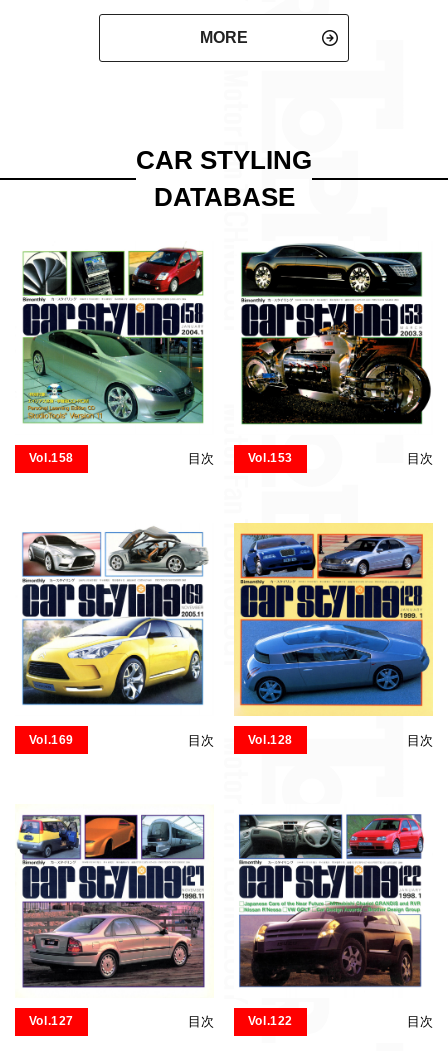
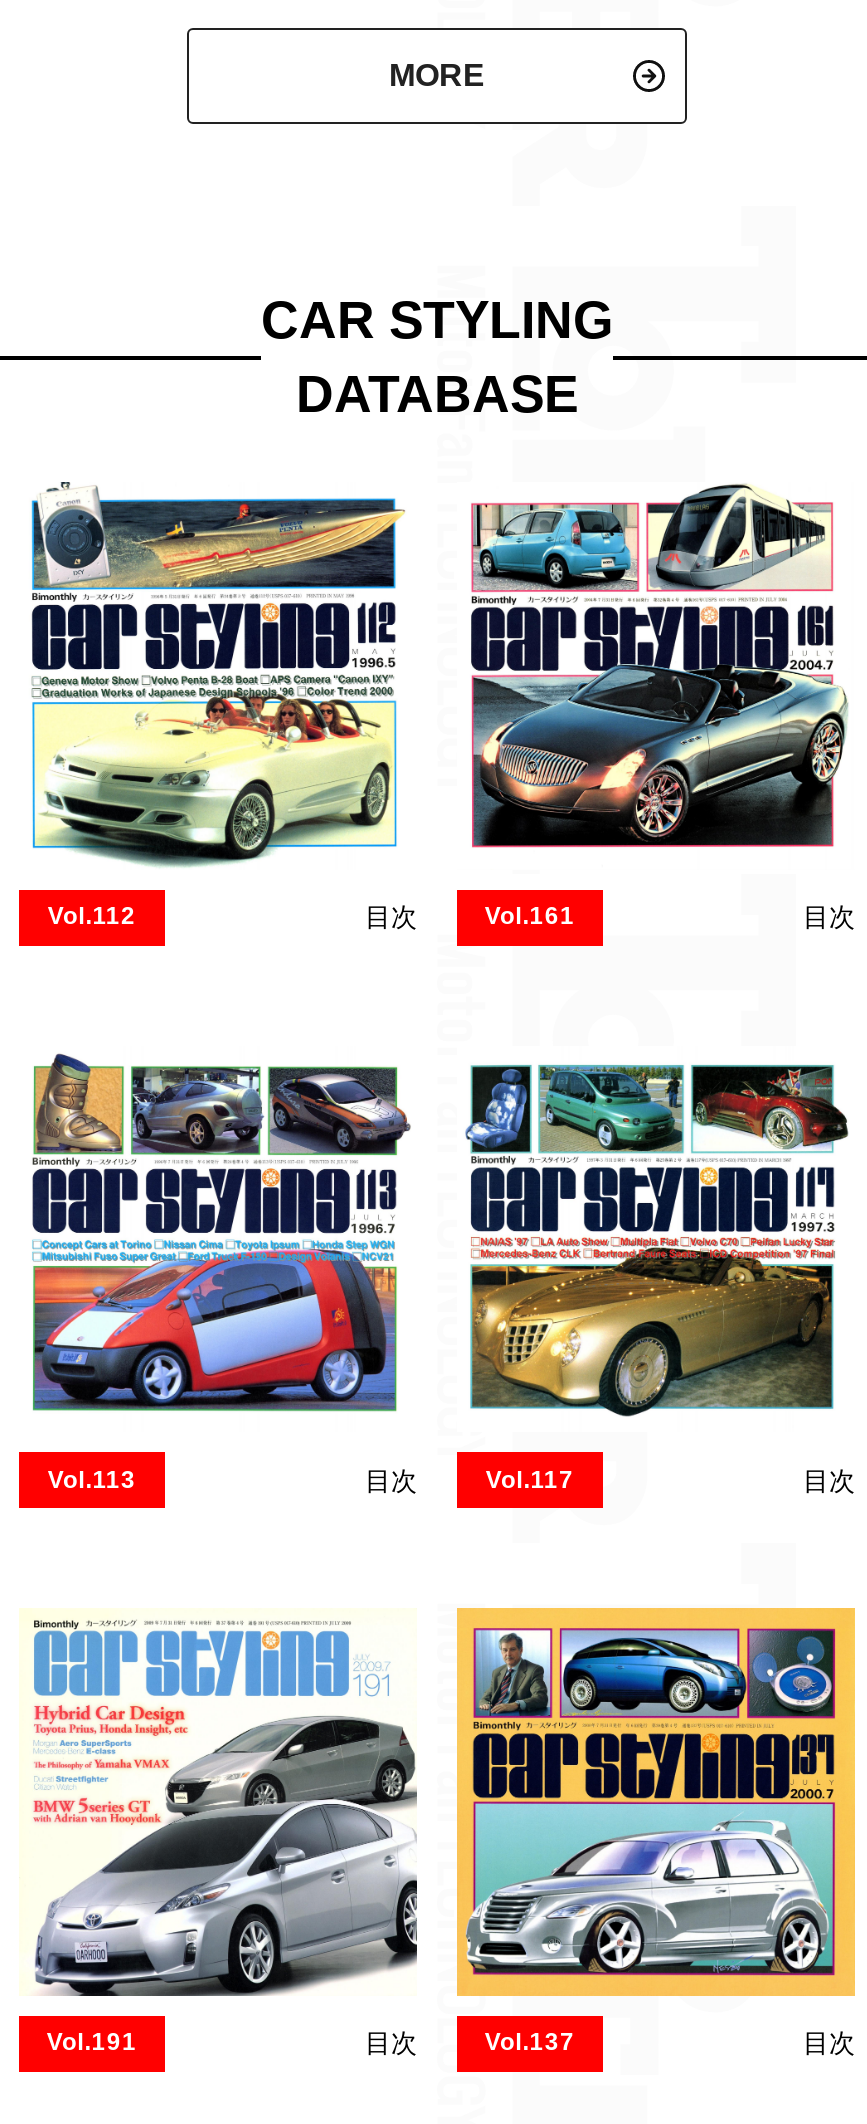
[22,241,207,465] [image] | Vol.158 -> [31,480,405,931] [image] | Vol.112
[240,242,432,465] [image] | Vol.153 -> [469,482,851,931] [image] | Vol.161
[21,526,210,747] [image] | Vol.169 -> [31,1052,411,1494] [image] | Vol.113
[233,522,434,747] [image] | Vol.128 -> [457,1046,855,1494] [image] | Vol.117
[234,804,433,1028] [image] | Vol.122 -> [455,1606,857,2057] [image] | Vol.137
[16,810,214,1028] [image] | Vol.127 -> [23,1618,419,2057] [image] | Vol.191

